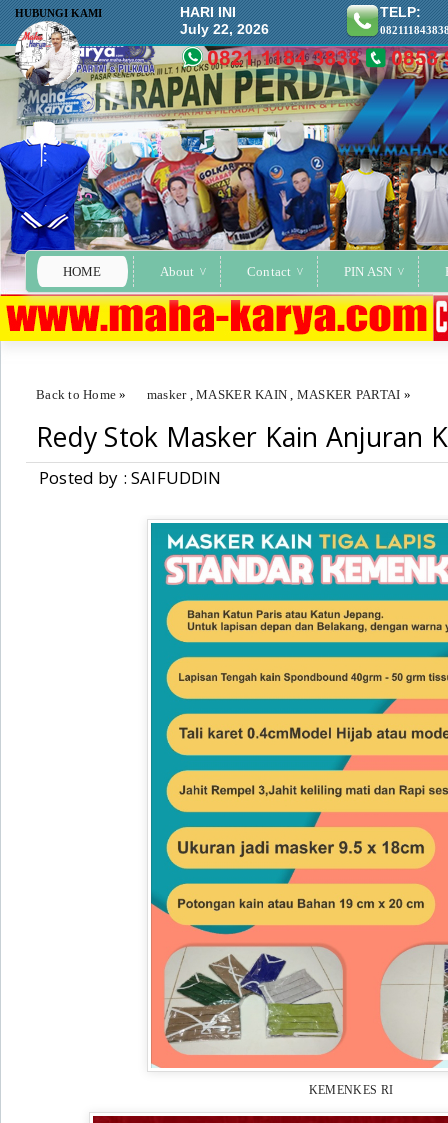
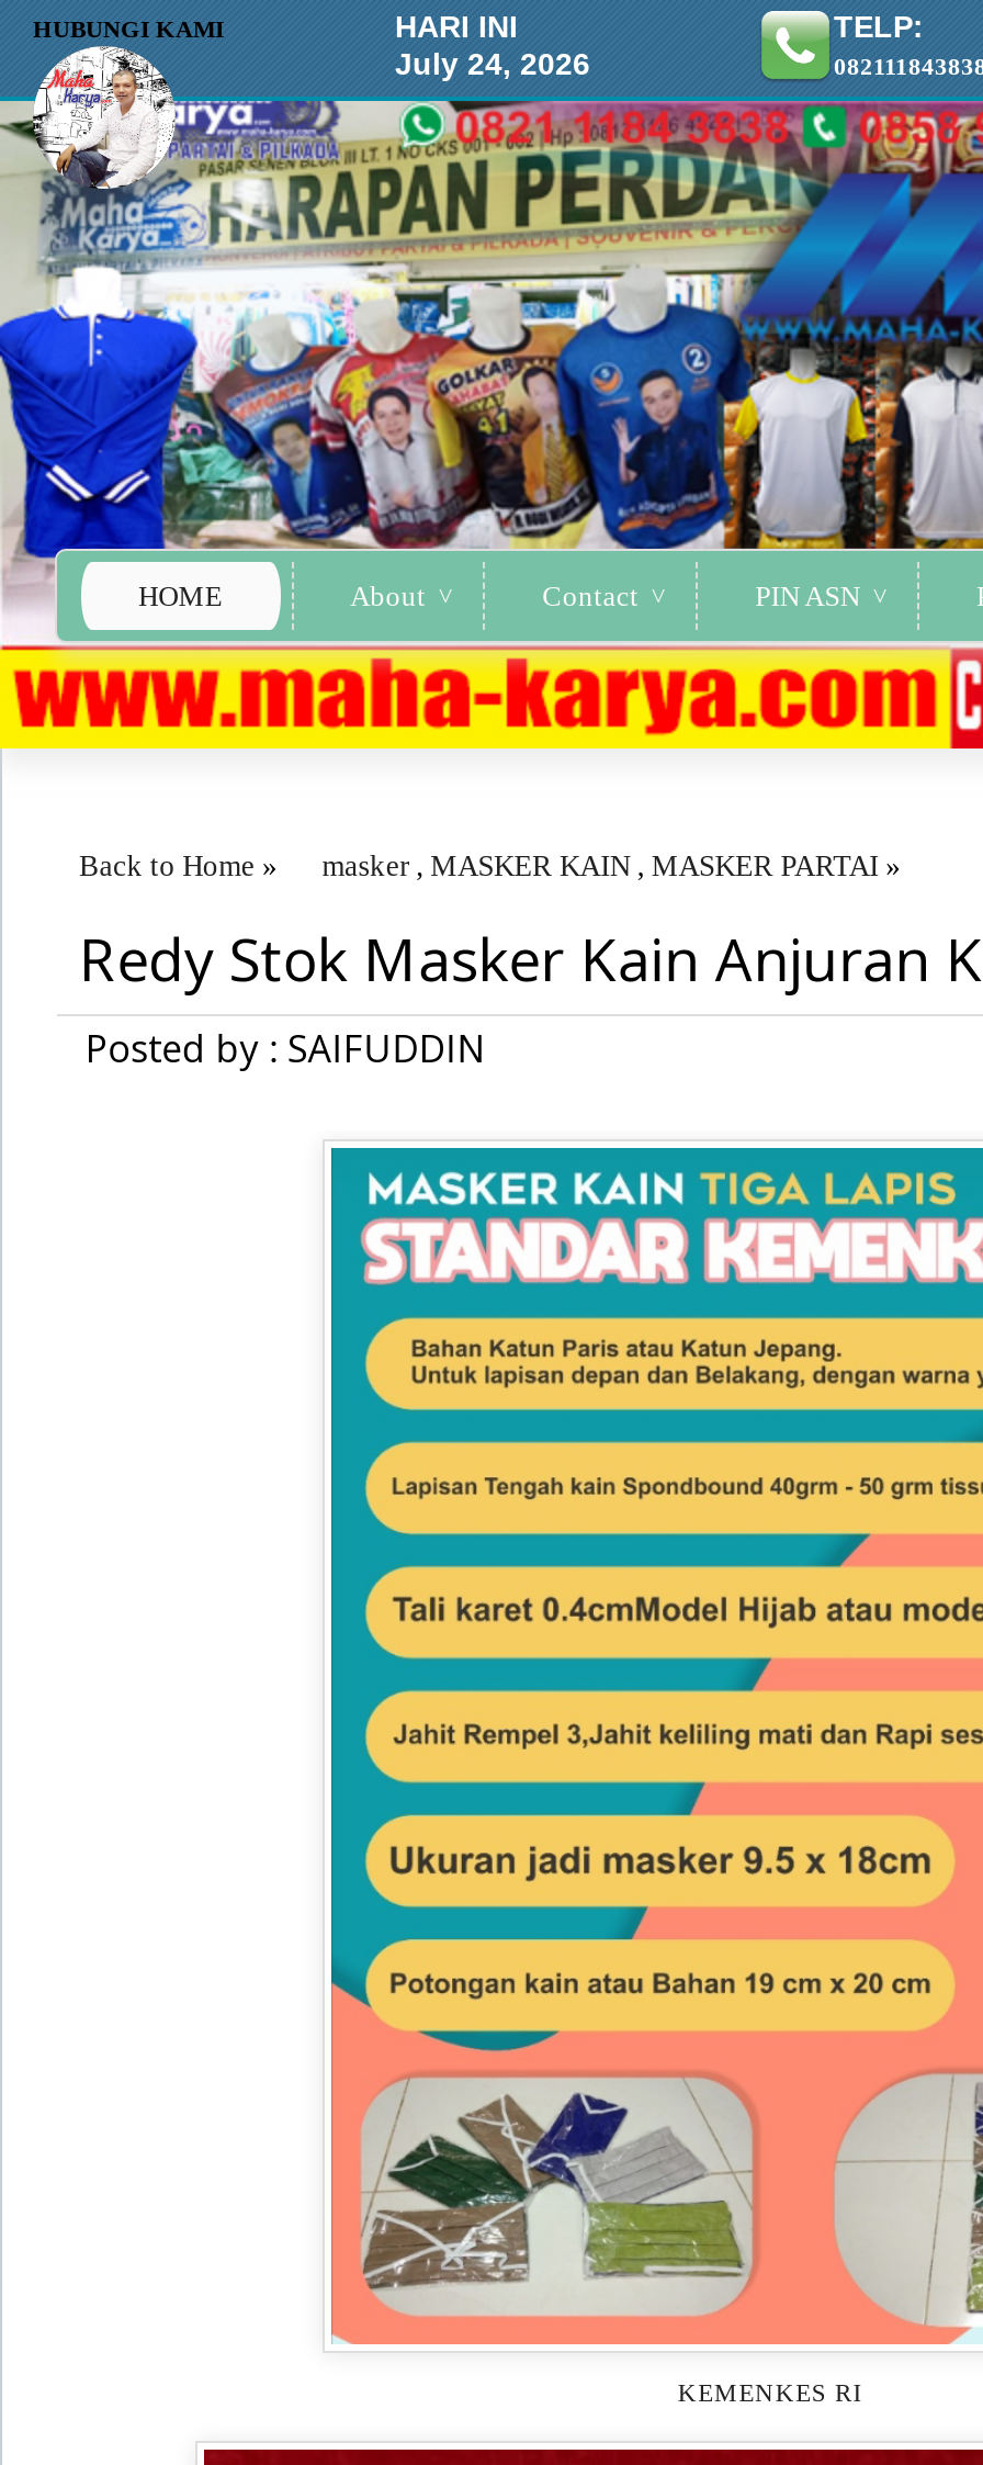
[180,21,269,37] July 22, 2026 -> [395,46,590,81] July 24, 2026

